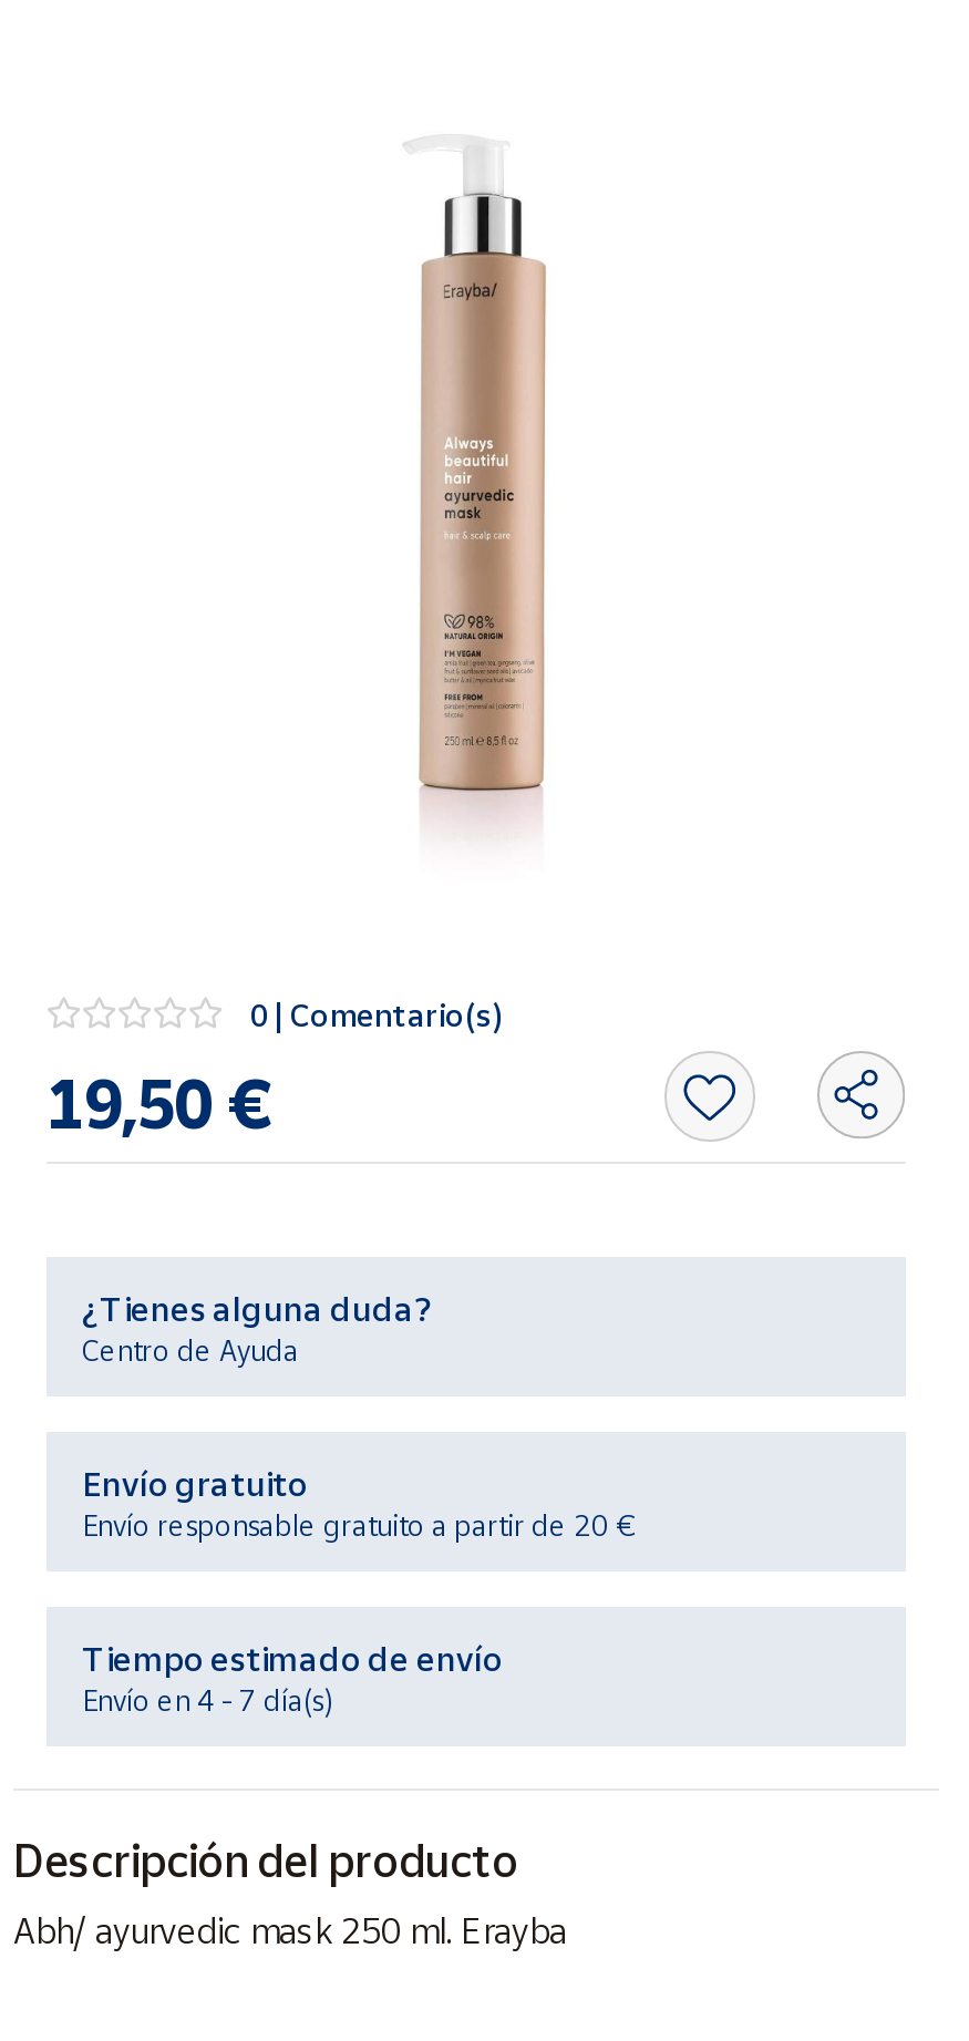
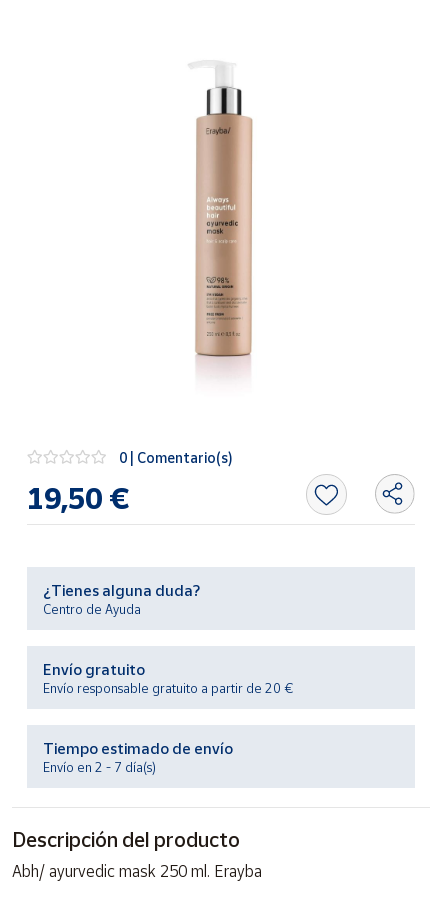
[82,1683,332,1719] Envío en 4 - 7 día(s) -> [43,759,156,775] Envío en 2 - 7 día(s)

